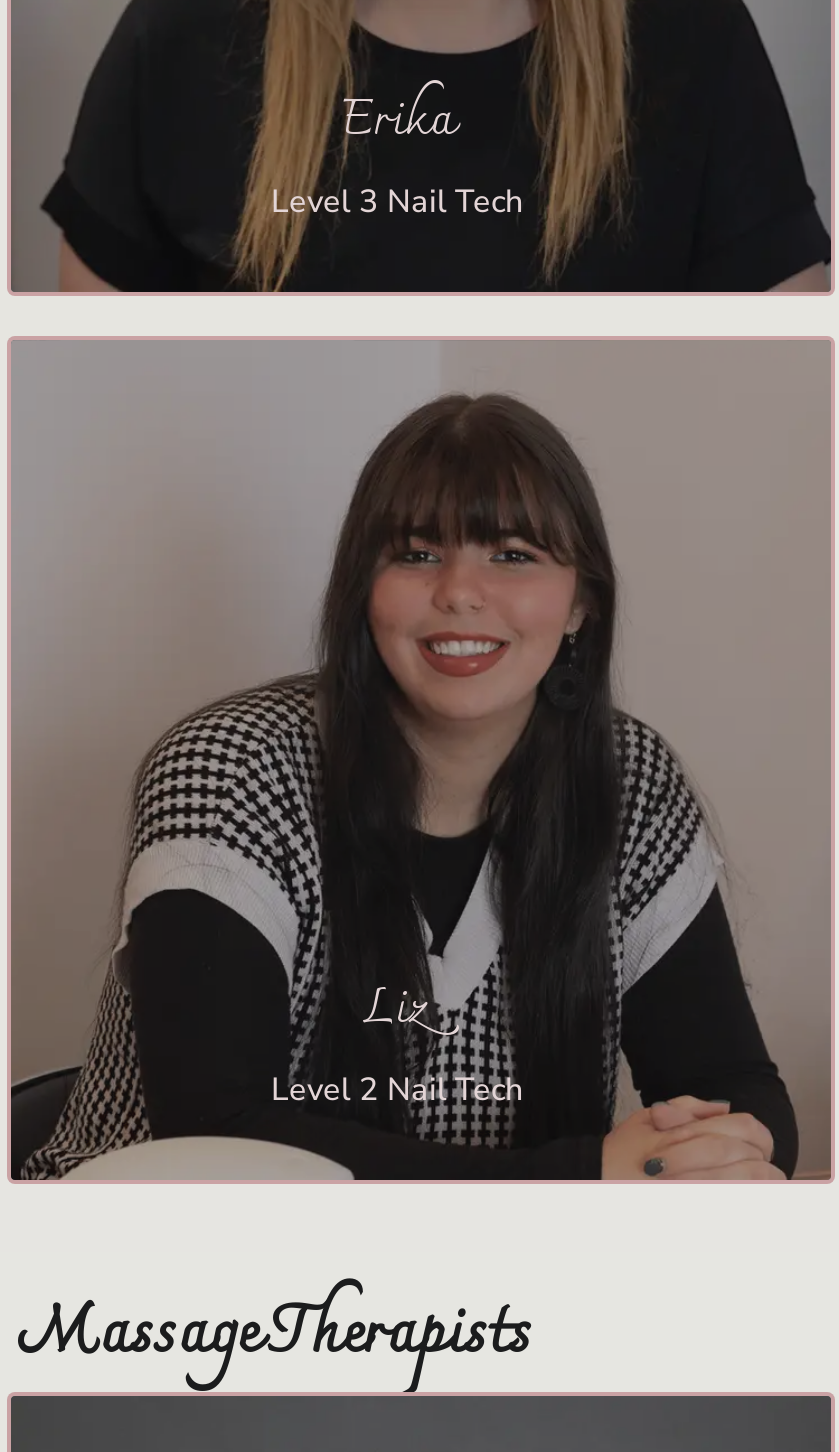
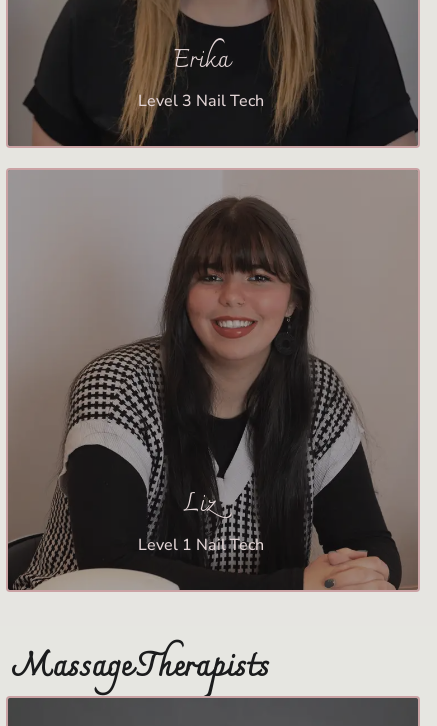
[271,1069,523,1113] Level 2 Nail Tech -> [138,534,264,556] Level 1 Nail Tech

